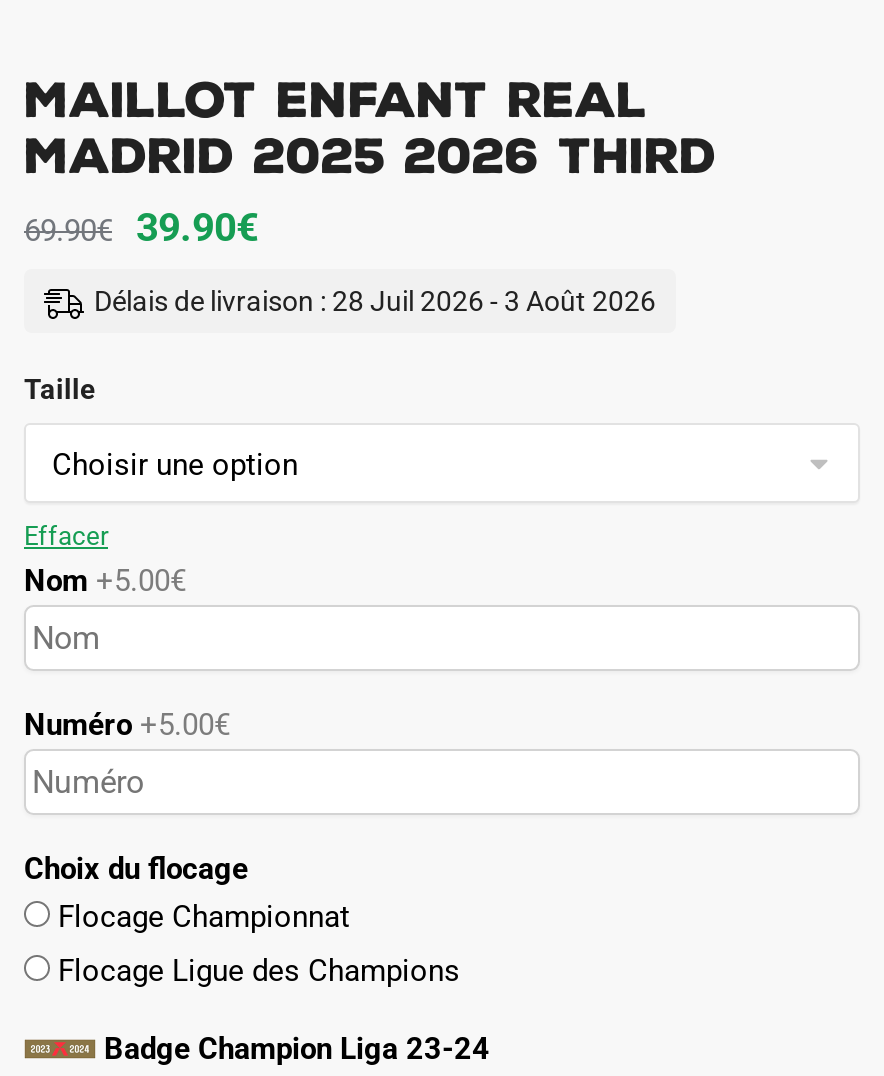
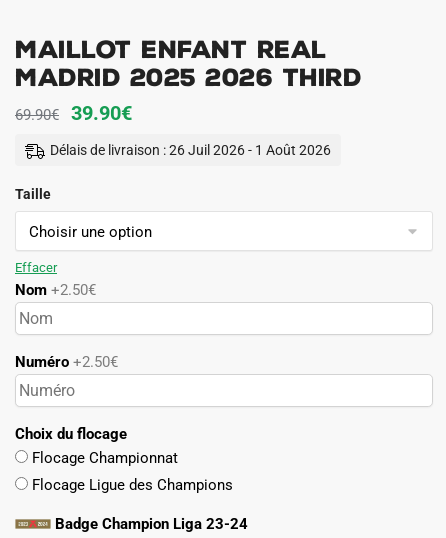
[94,285,656,317] Délais de livraison : 28 Juil 2026 - 3 Août 2026 -> [50,142,331,158] Délais de livraison : 26 Juil 2026 - 1 Août 2026
[24,564,186,600] Nom +5.00€ -> [15,281,96,299] Nom +2.50€
[24,708,230,744] Numéro +5.00€ -> [15,353,118,371] Numéro +2.50€

